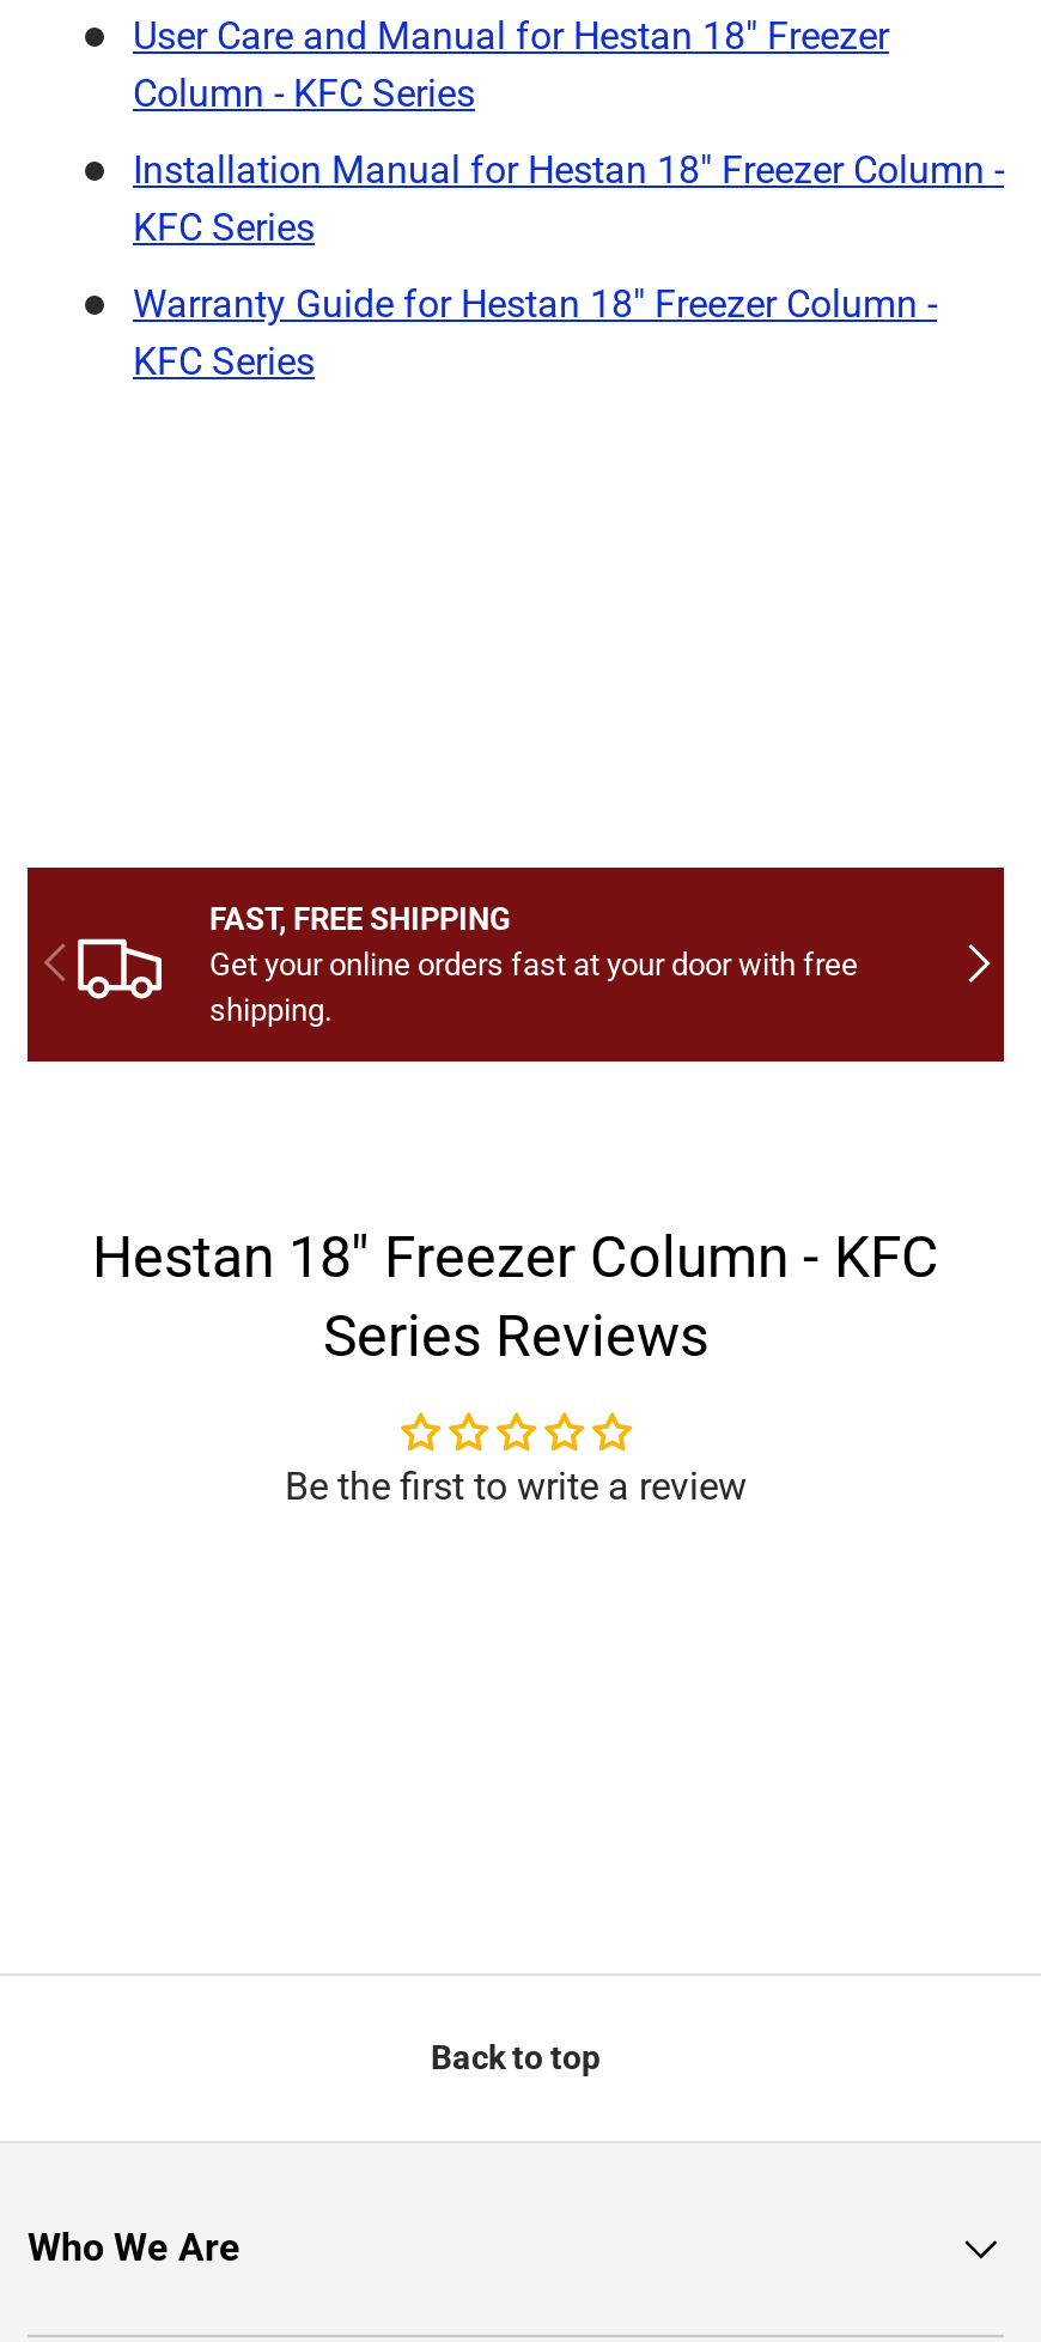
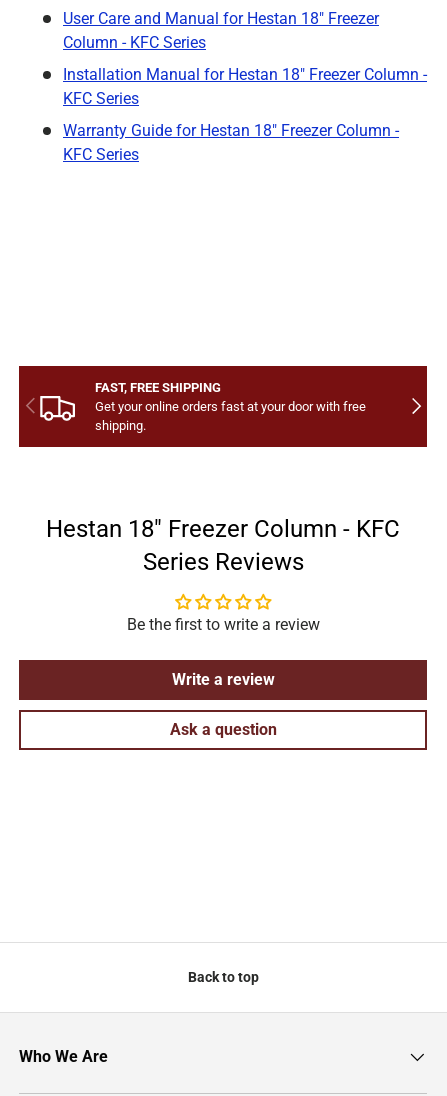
none -> [169,670,276,739] Write a review | Ask a question

